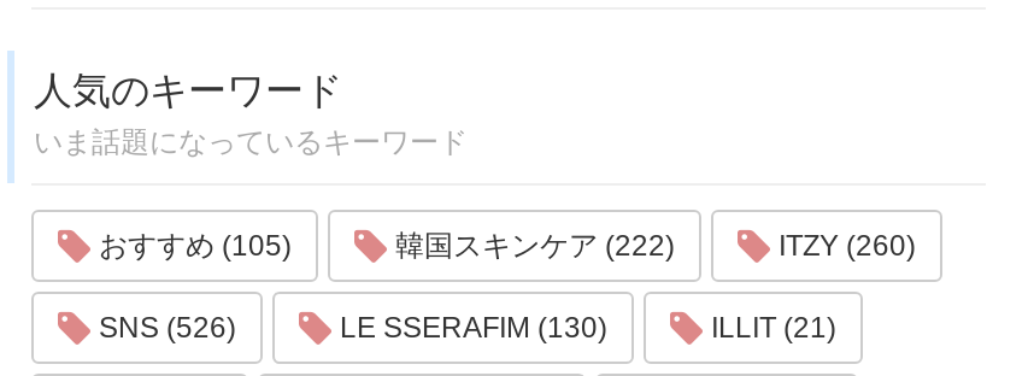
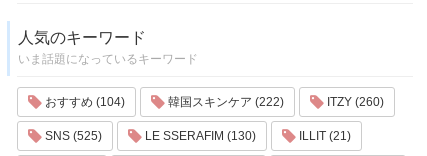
[92,229,292,263] おすすめ (105) -> [42,95,125,109] おすすめ (104)
[92,311,236,345] SNS (526) -> [42,129,102,143] SNS (525)

